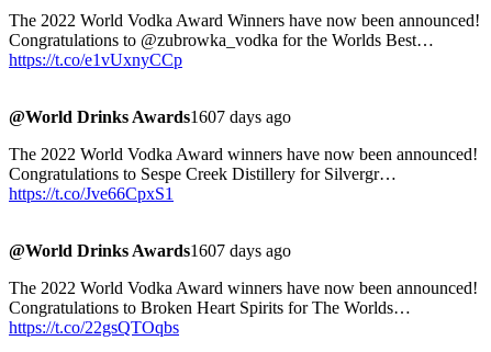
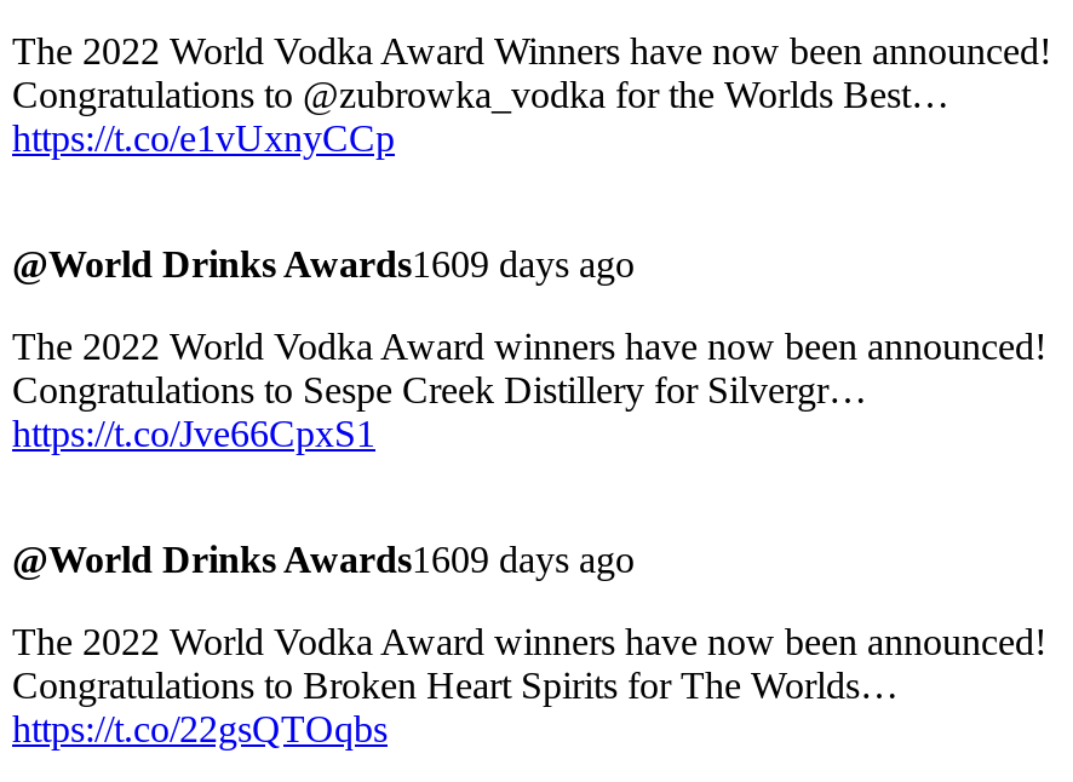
[9,107,291,126] @World Drinks Awards1607 days ago -> [12,242,635,283] @World Drinks Awards1609 days ago
[9,241,291,259] @World Drinks Awards1607 days ago -> [12,537,635,579] @World Drinks Awards1609 days ago

